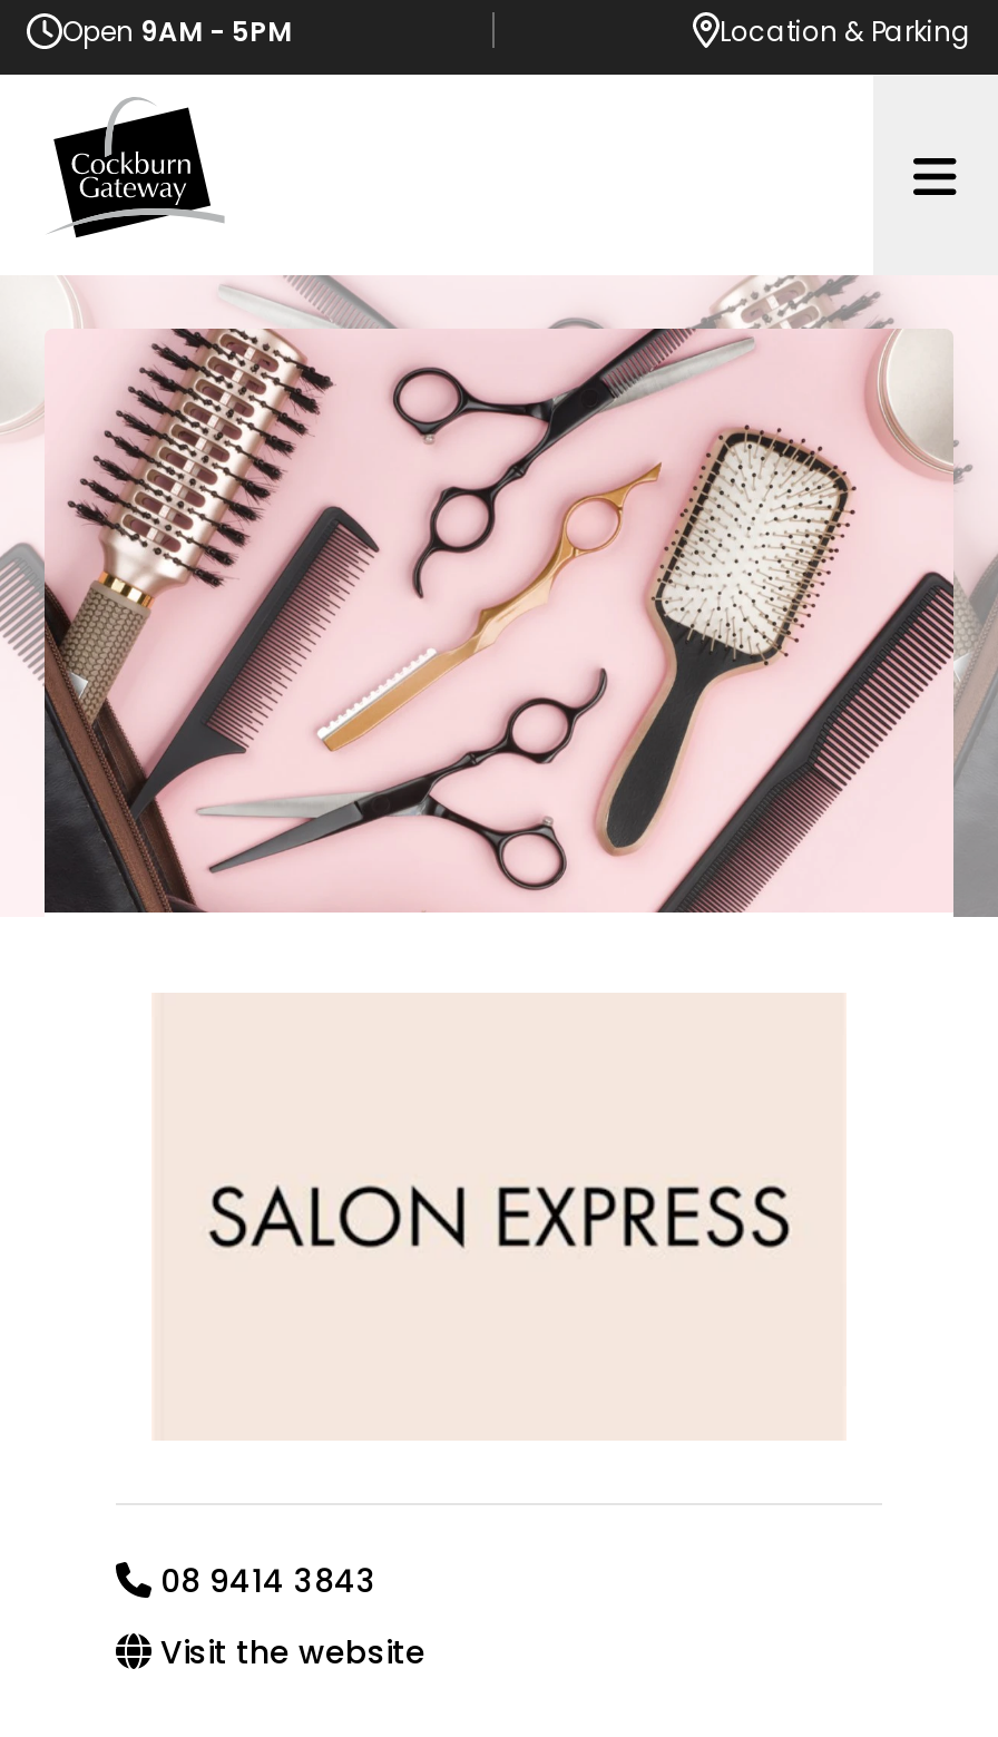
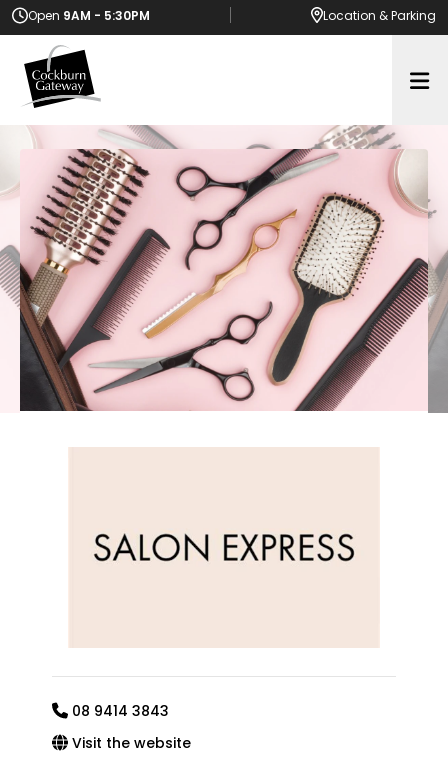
[62,11,292,49] Open 9AM - 5PM -> [28,6,150,23] Open 9AM - 5:30PM

